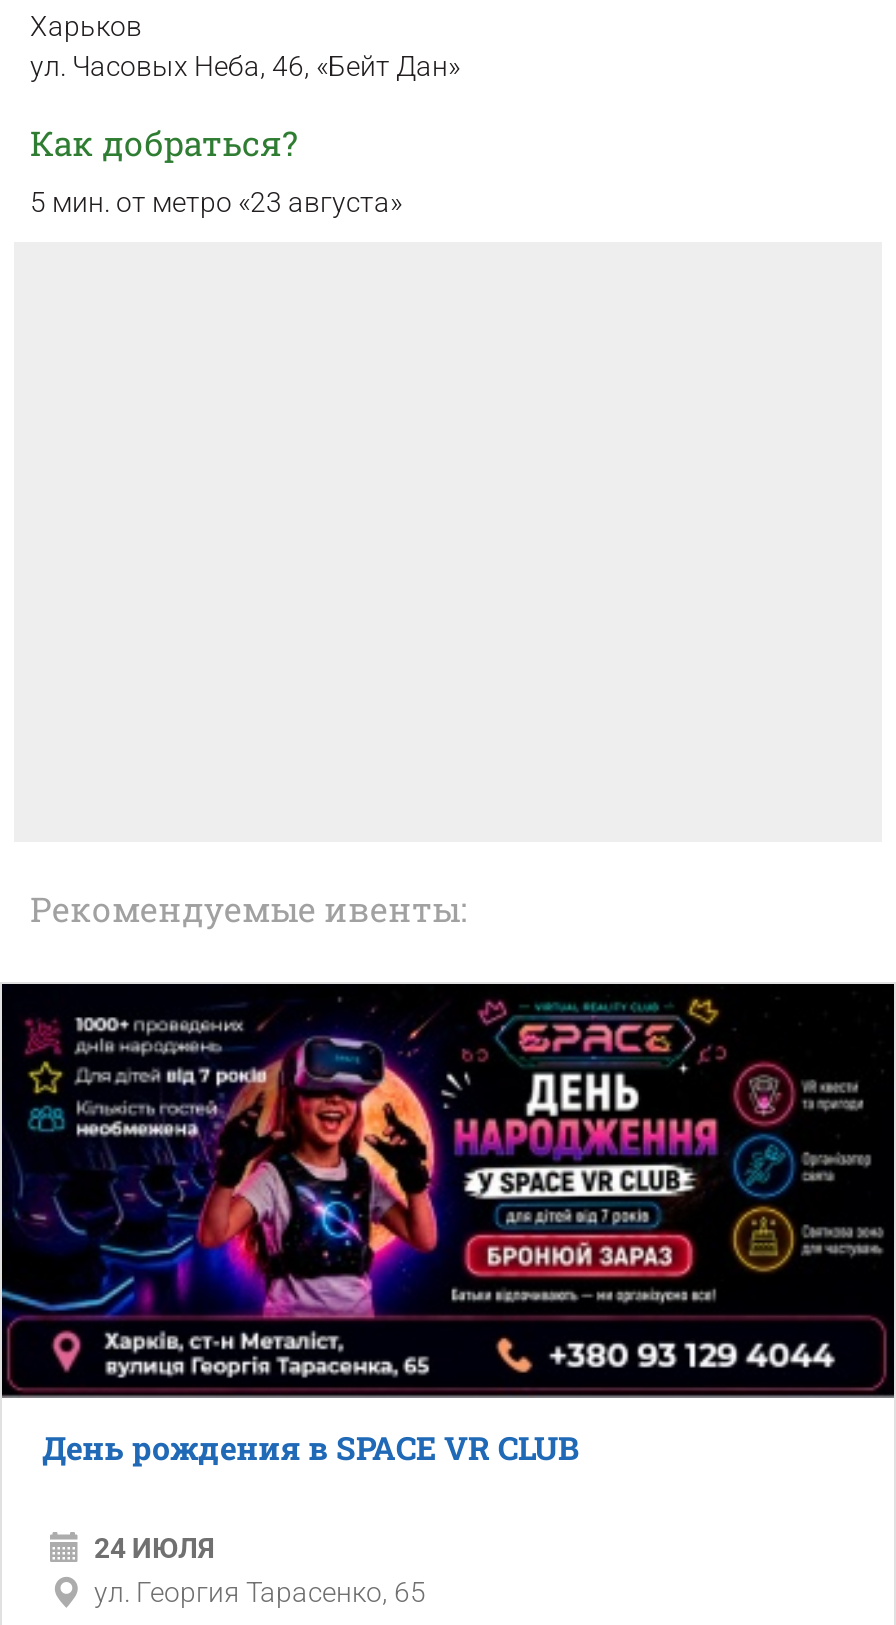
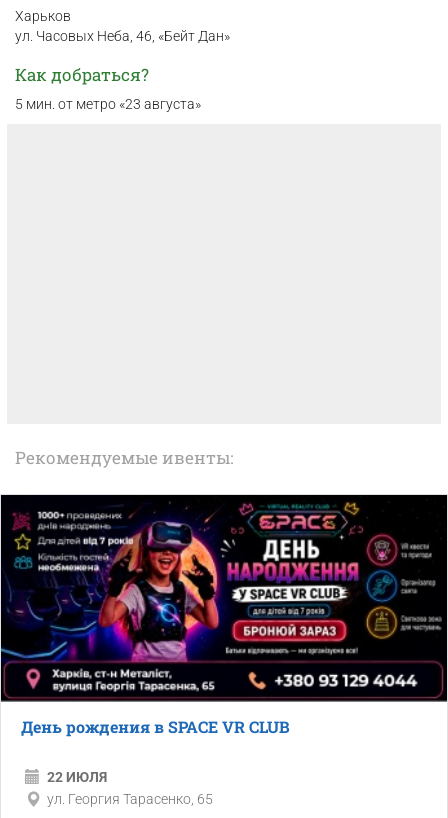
[94,1531,214,1563] 24 ИЮЛЯ -> [47,769,107,785] 22 ИЮЛЯ

